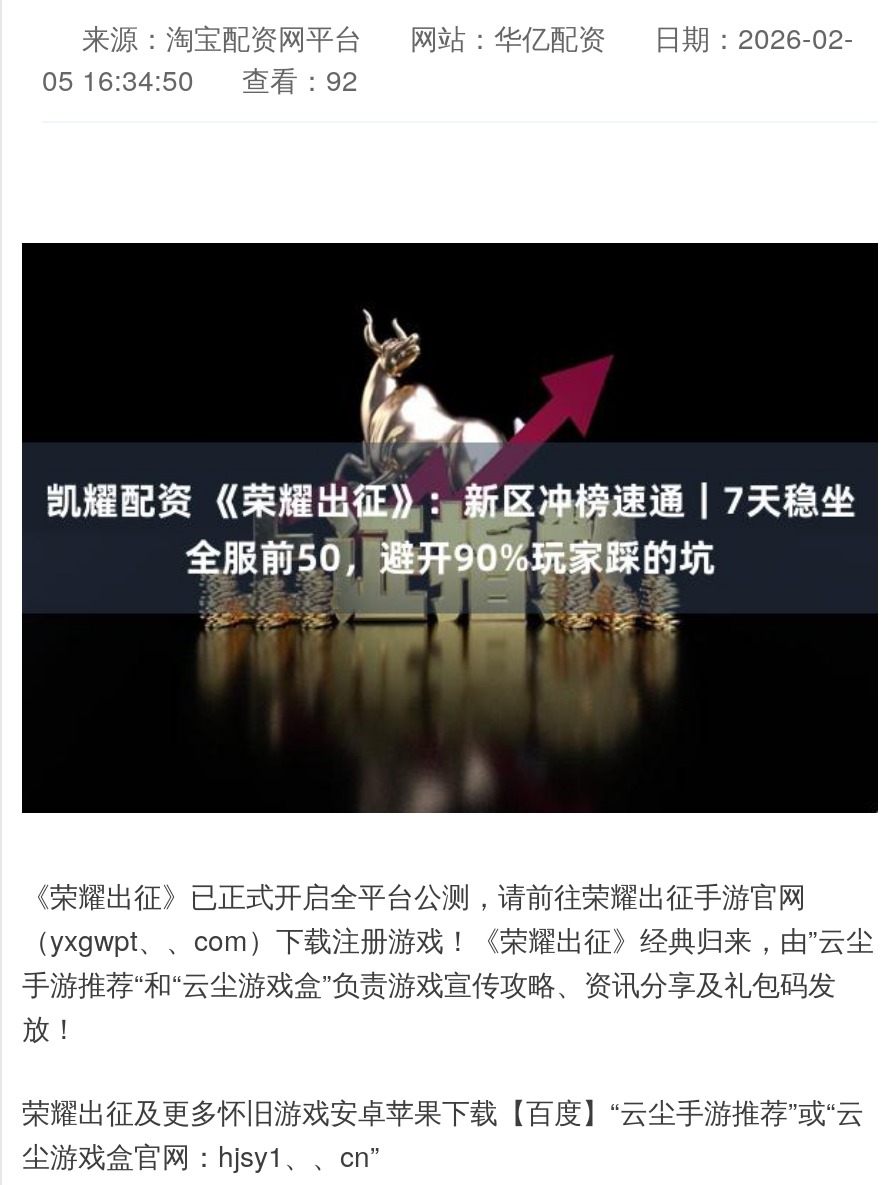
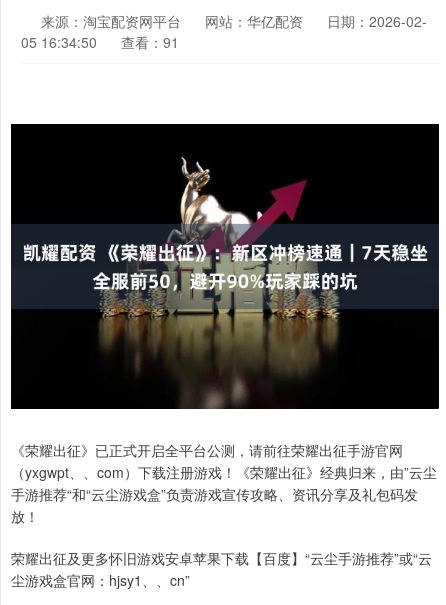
[42,59,358,99] 05 16:34:50 查看：92 -> [21,32,179,52] 05 16:34:50 查看：91

